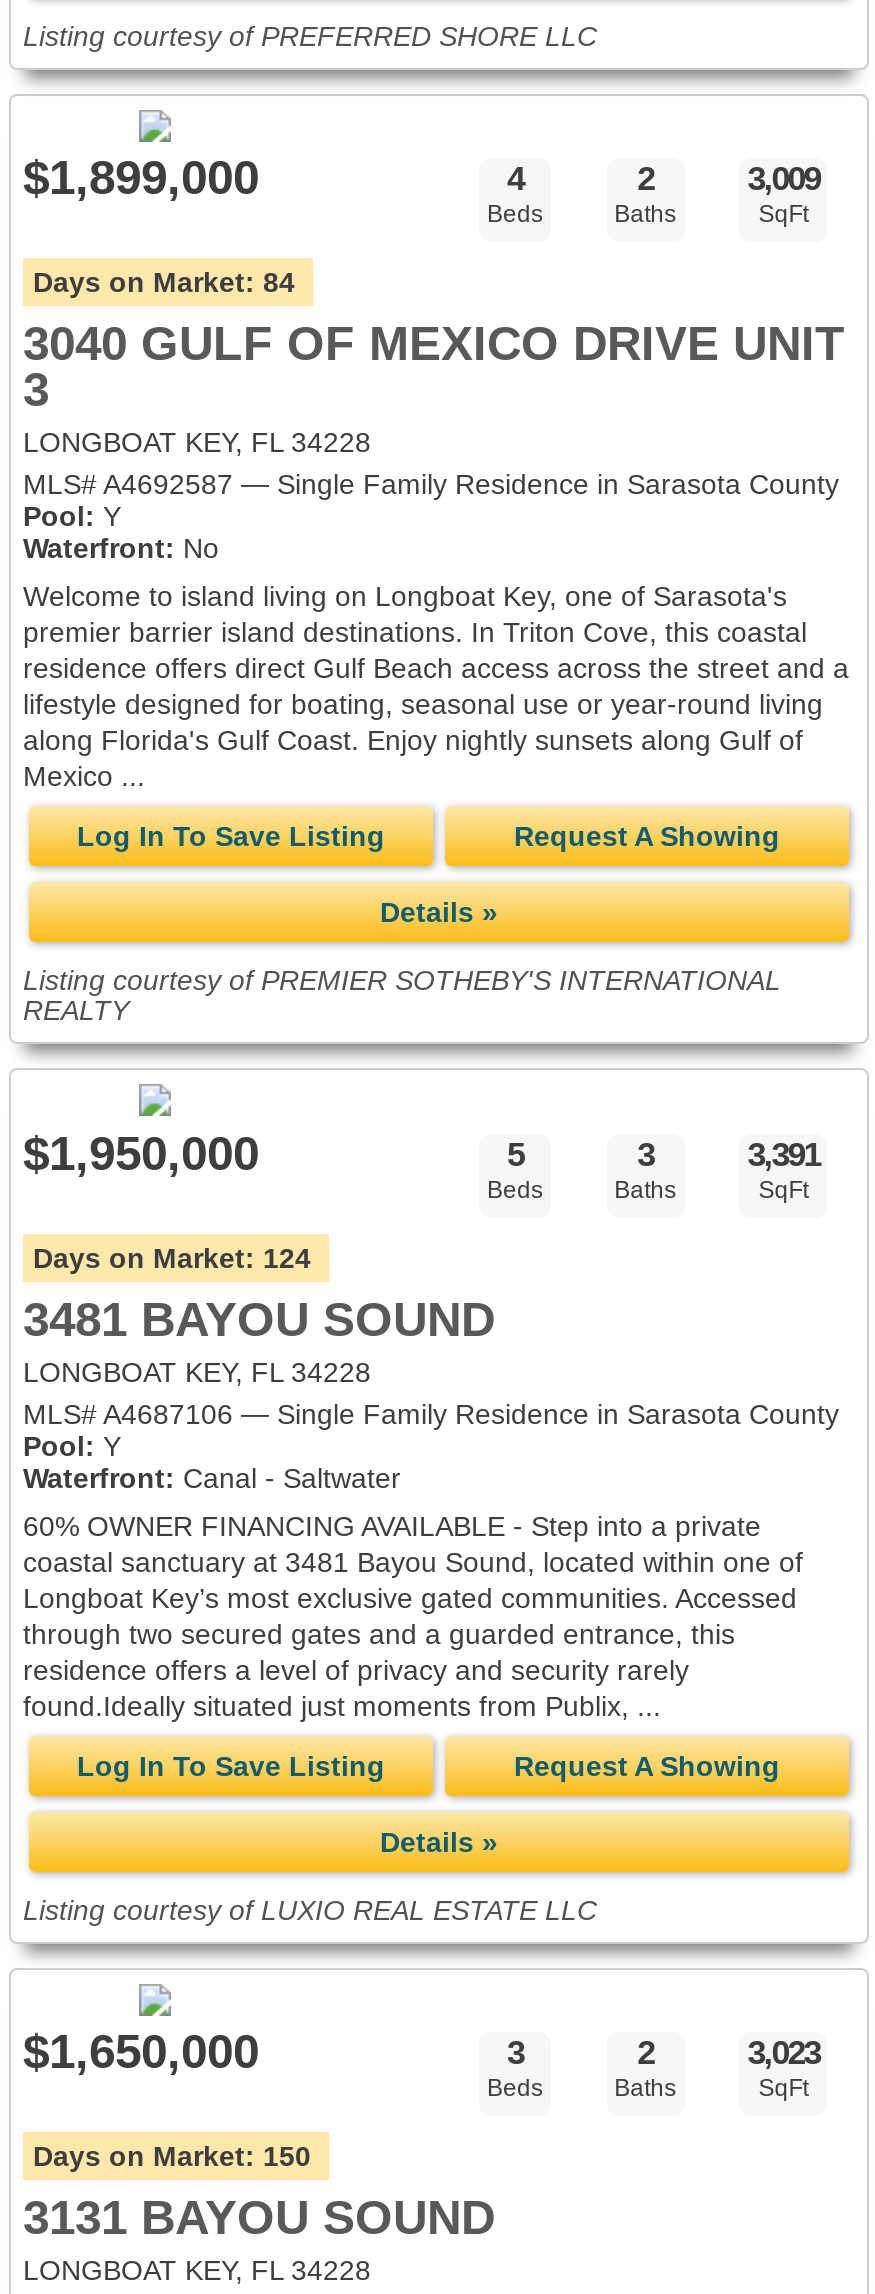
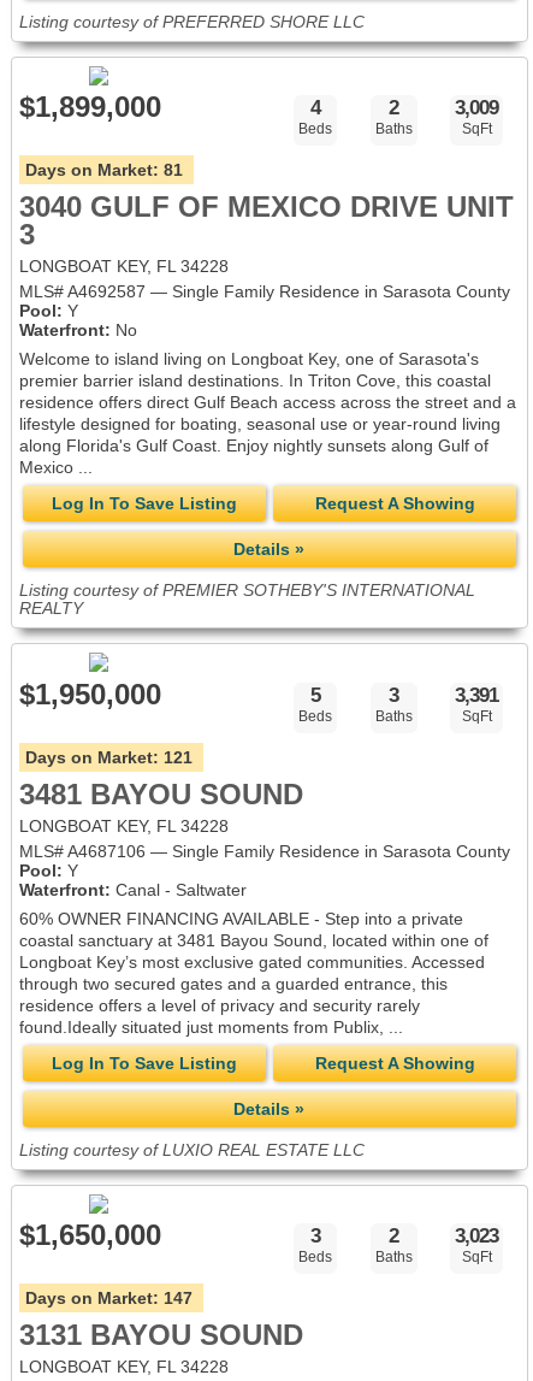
[33,266,303,298] Days on Market: 84 -> [25,160,188,180] Days on Market: 81
[33,1241,319,1273] Days on Market: 124 -> [25,747,197,767] Days on Market: 121
[33,2141,319,2173] Days on Market: 150 -> [25,1289,197,1308] Days on Market: 147

